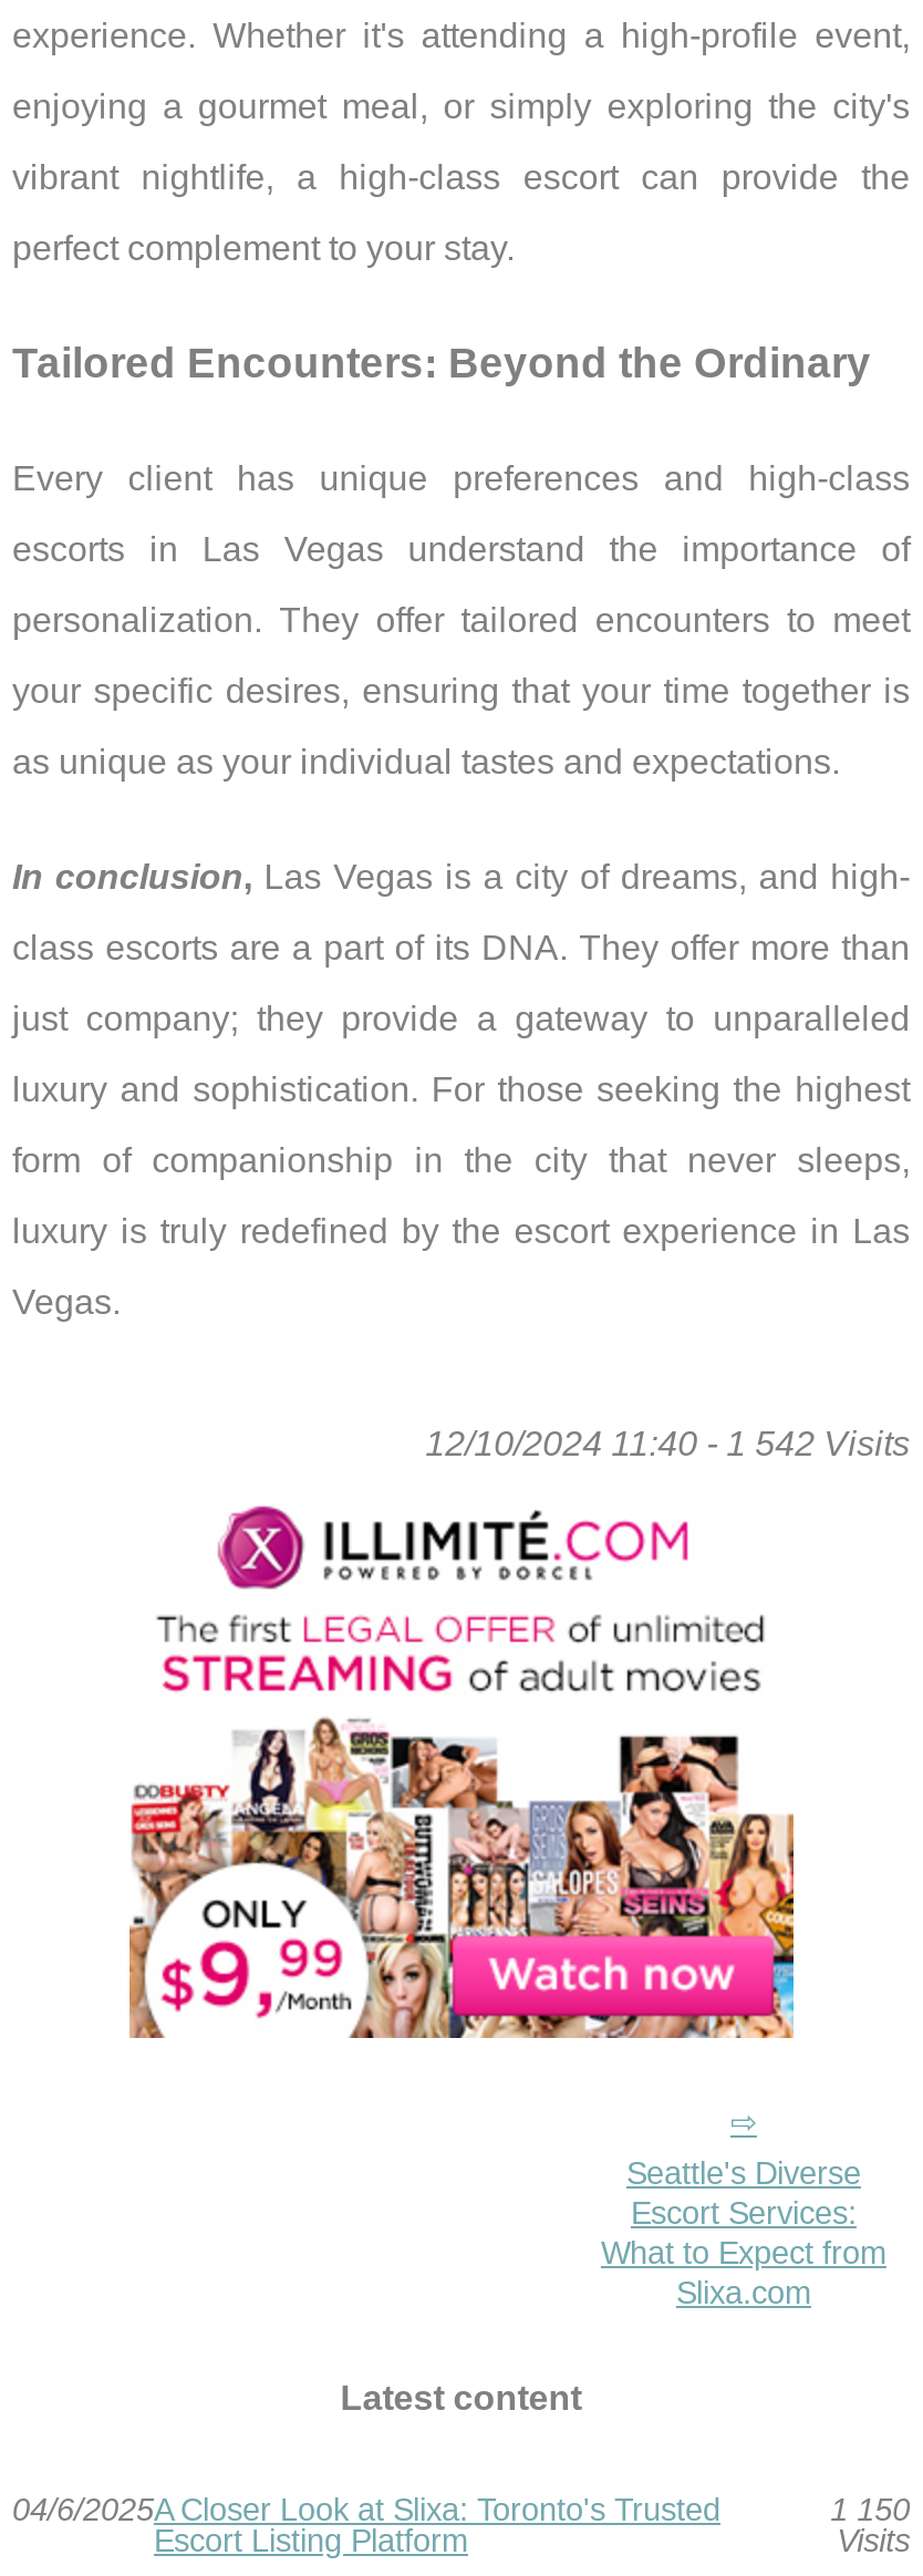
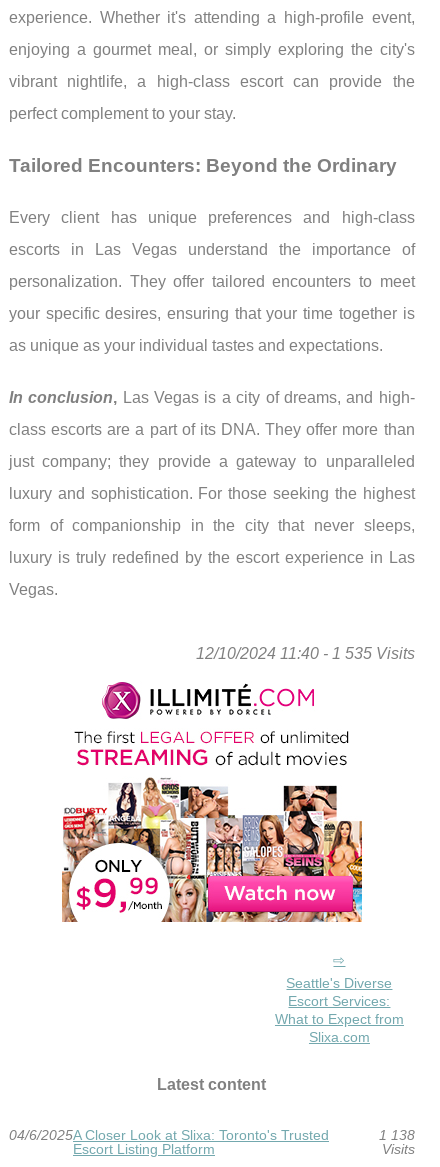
[425,1425,910,1462] 12/10/2024 11:40 - 1 542 Visits -> [196,645,415,662] 12/10/2024 11:40 - 1 535 Visits
[830,2492,910,2527] 1 150 -> [379,1127,415,1143] 1 138

